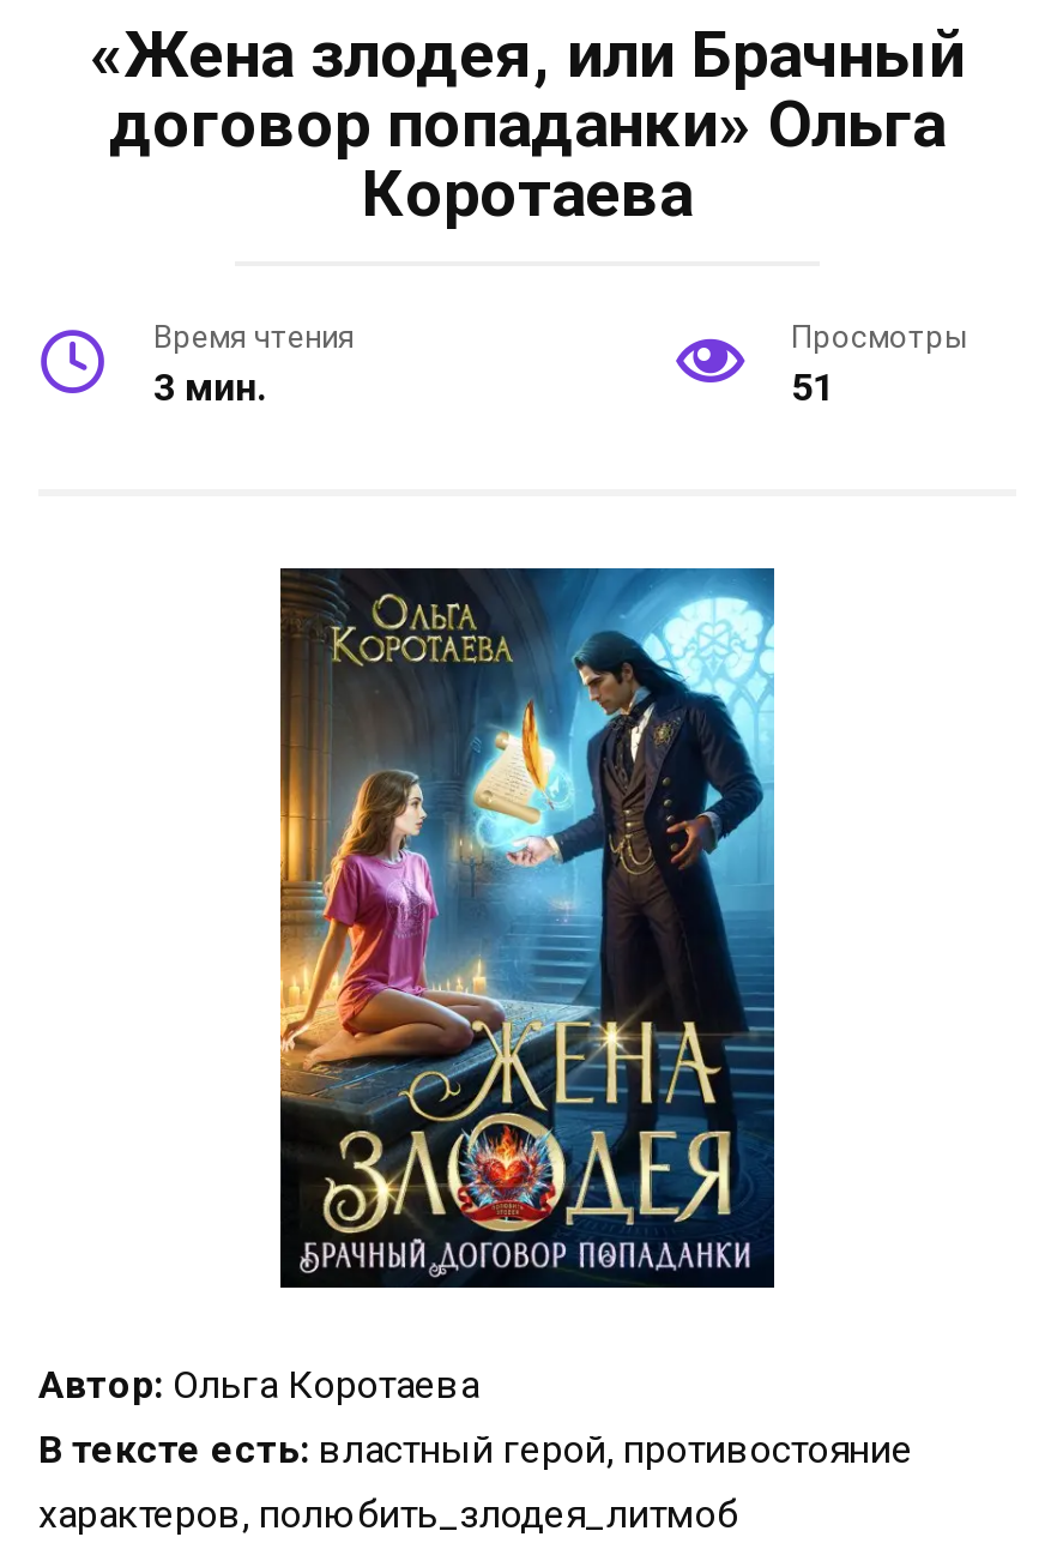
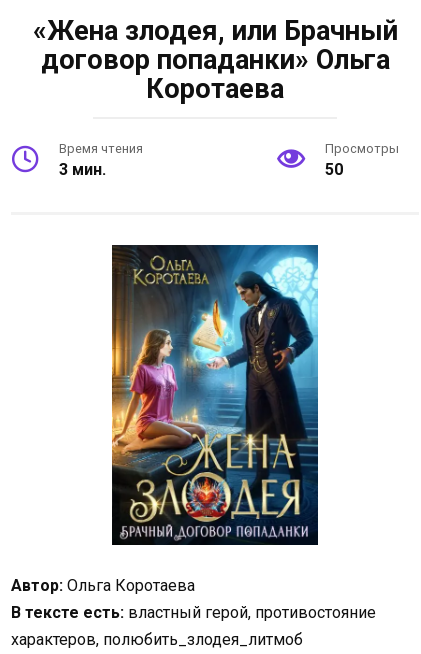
[791,364,834,410] 51 -> [325,160,343,179] 50

